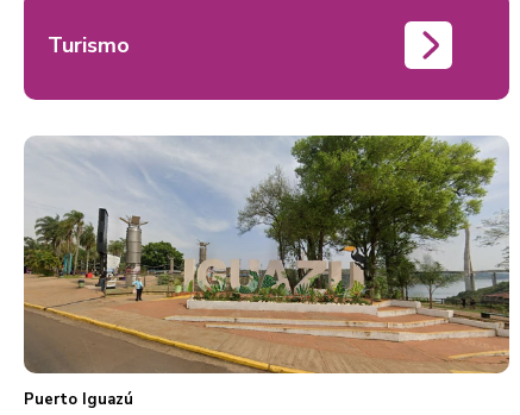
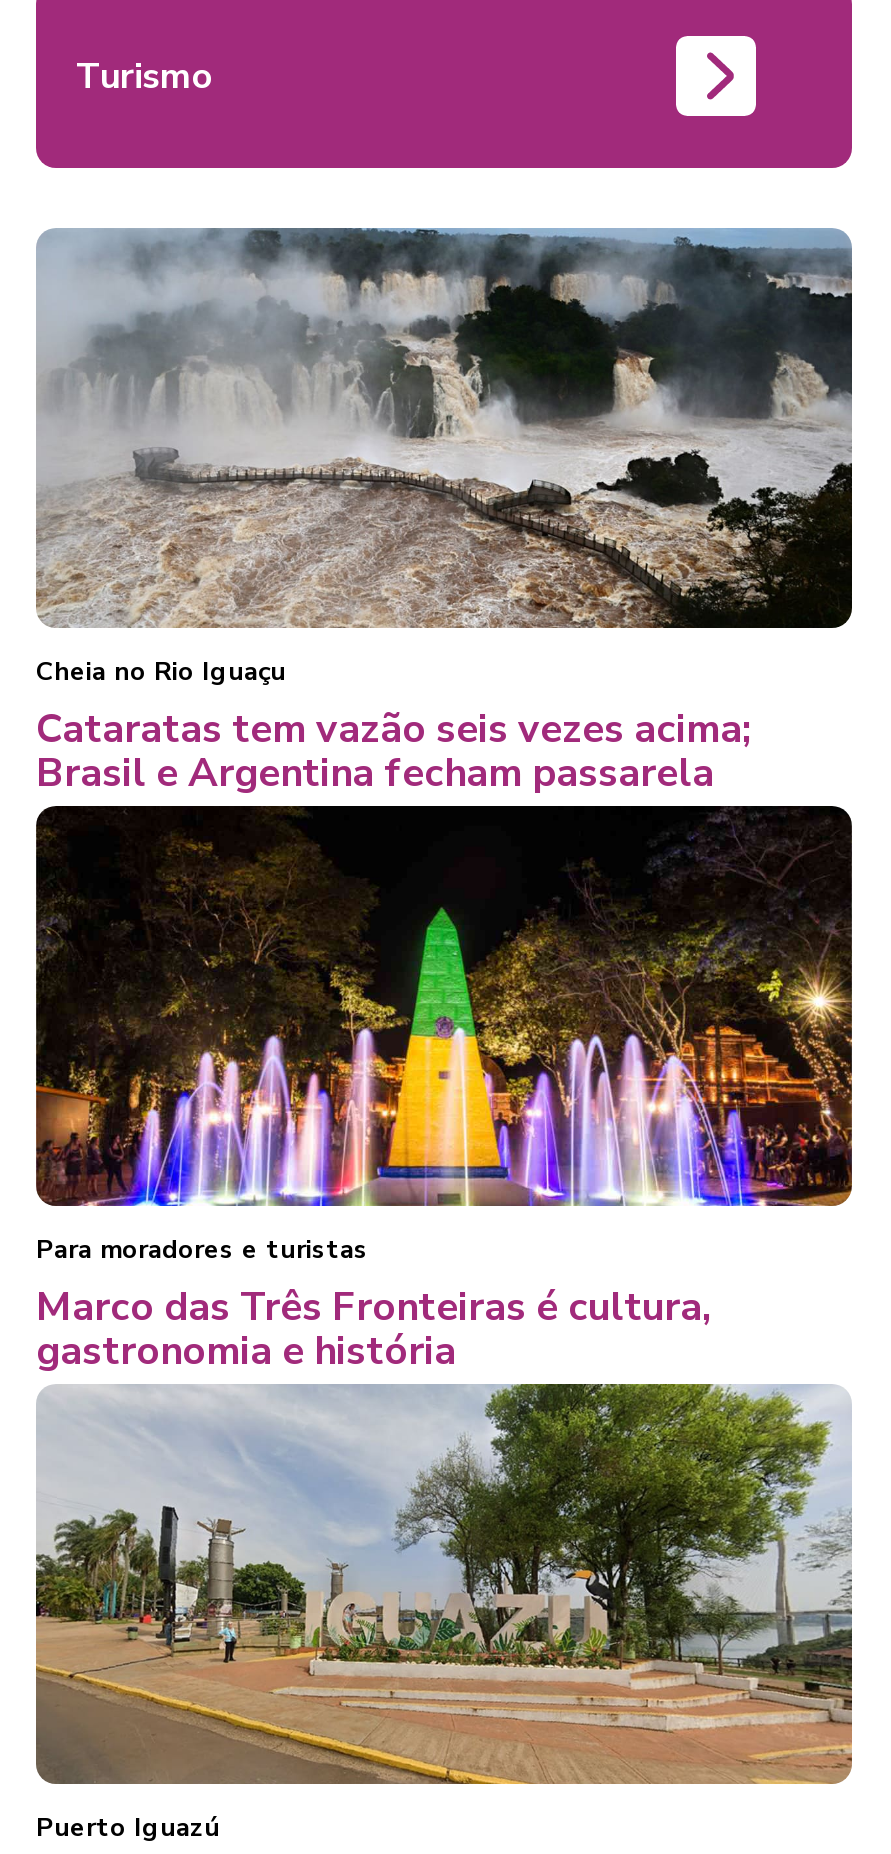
none -> [34,804,854,1378] [image] | Para moradores e turistas | Marco das Três Fronteiras é cultura, | gastronomia e história
none -> [36,228,854,800] [image] | Cheia no Rio Iguaçu | Cataratas tem vazão seis vezes acima; | Brasil e Argentina fecham passarela

